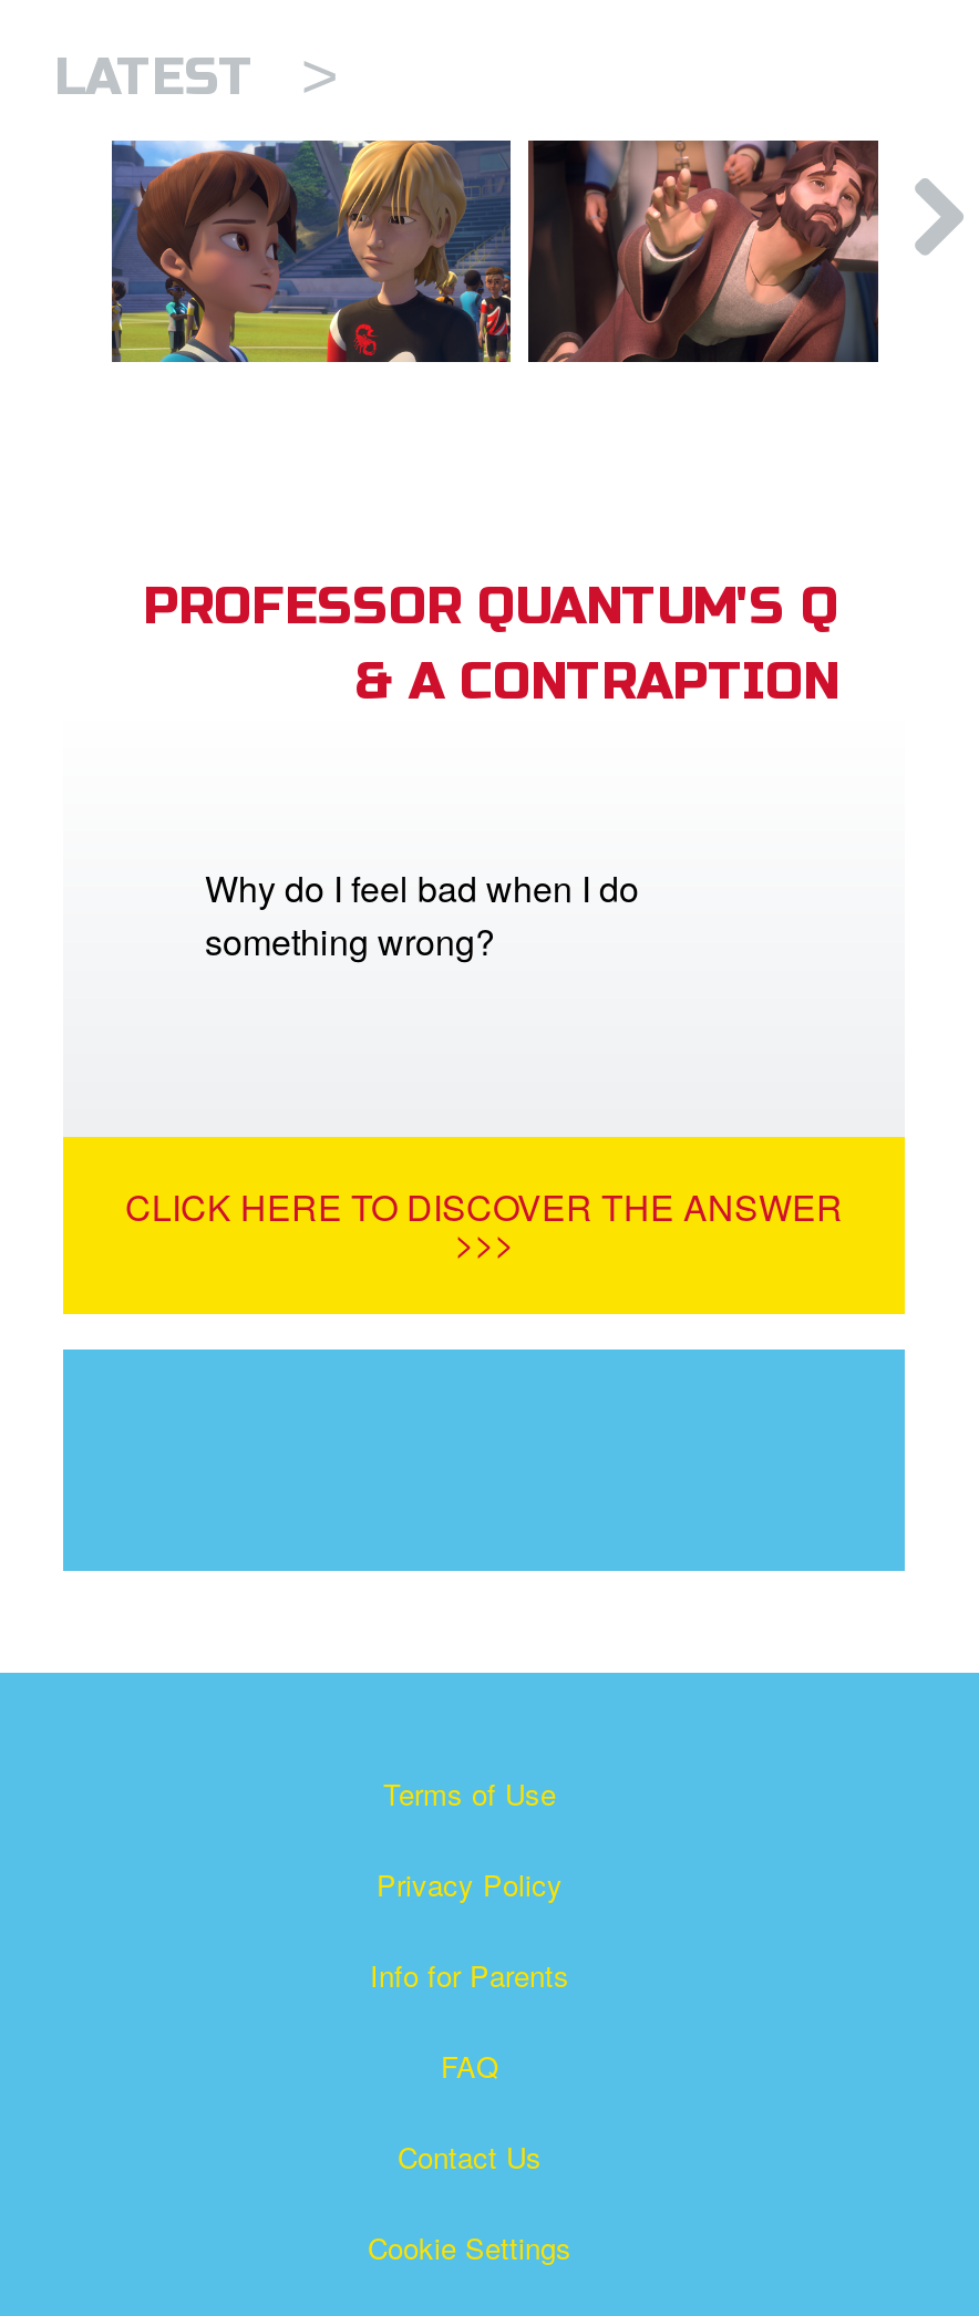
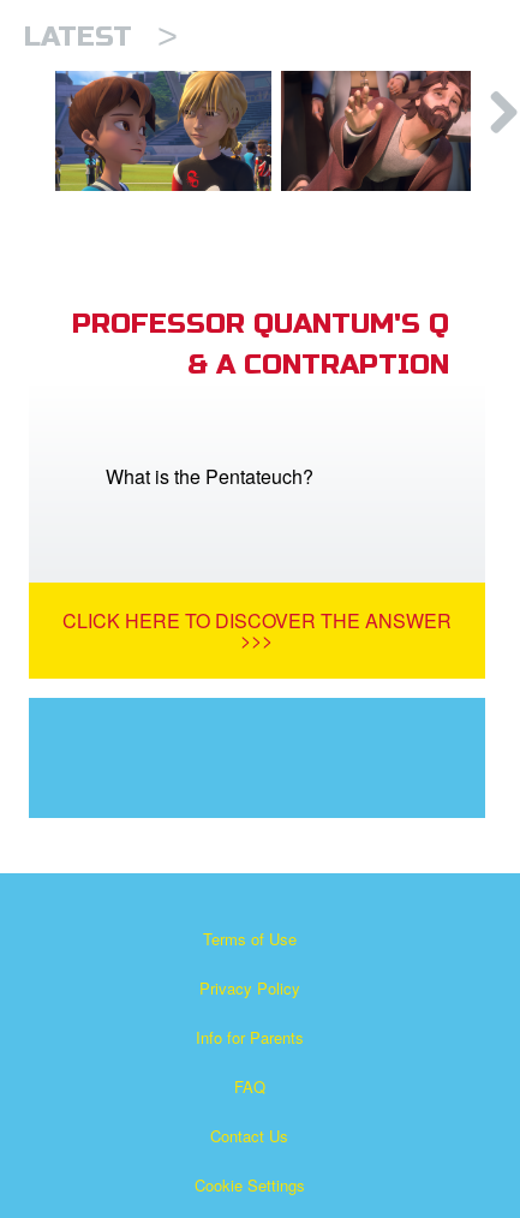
[205,863,639,967] Why do I feel bad when I do | something wrong? -> [106,463,313,491] What is the Pentateuch?

